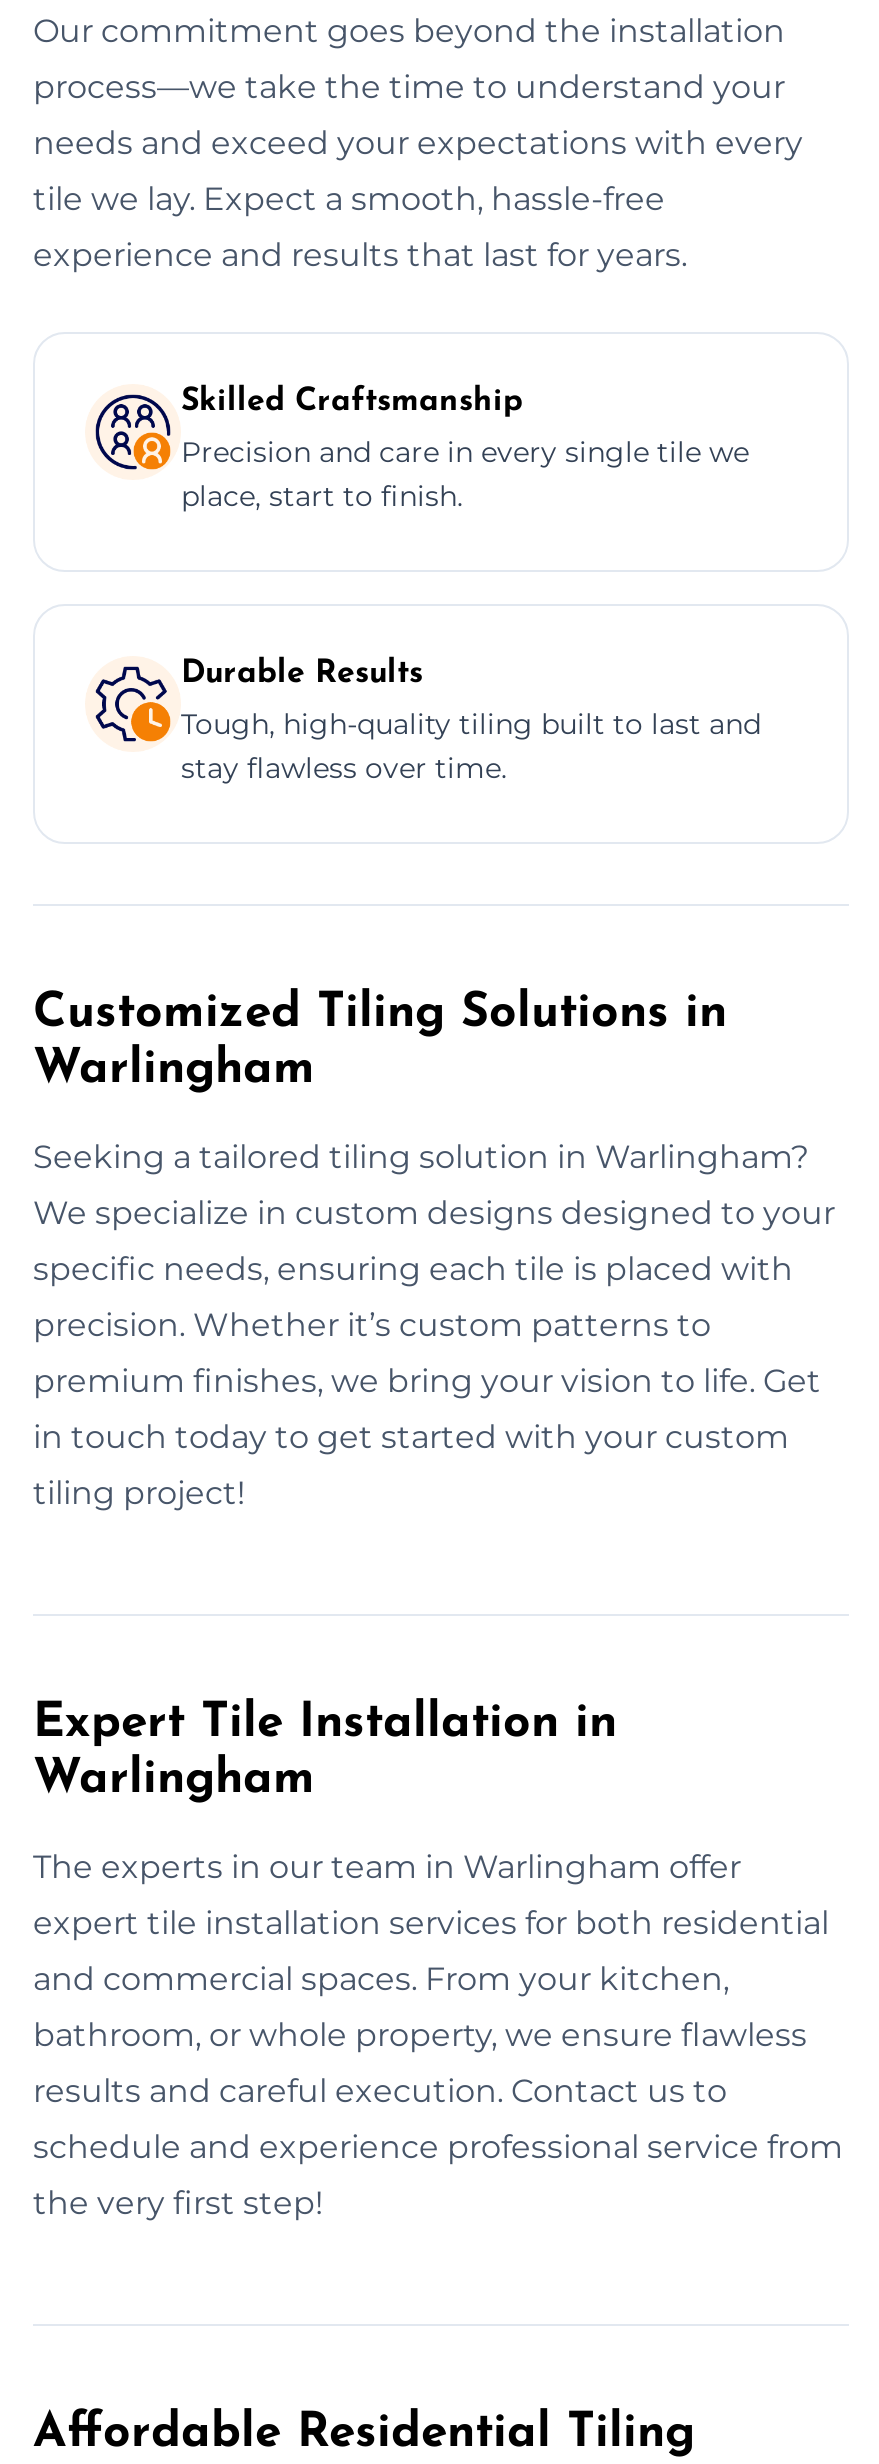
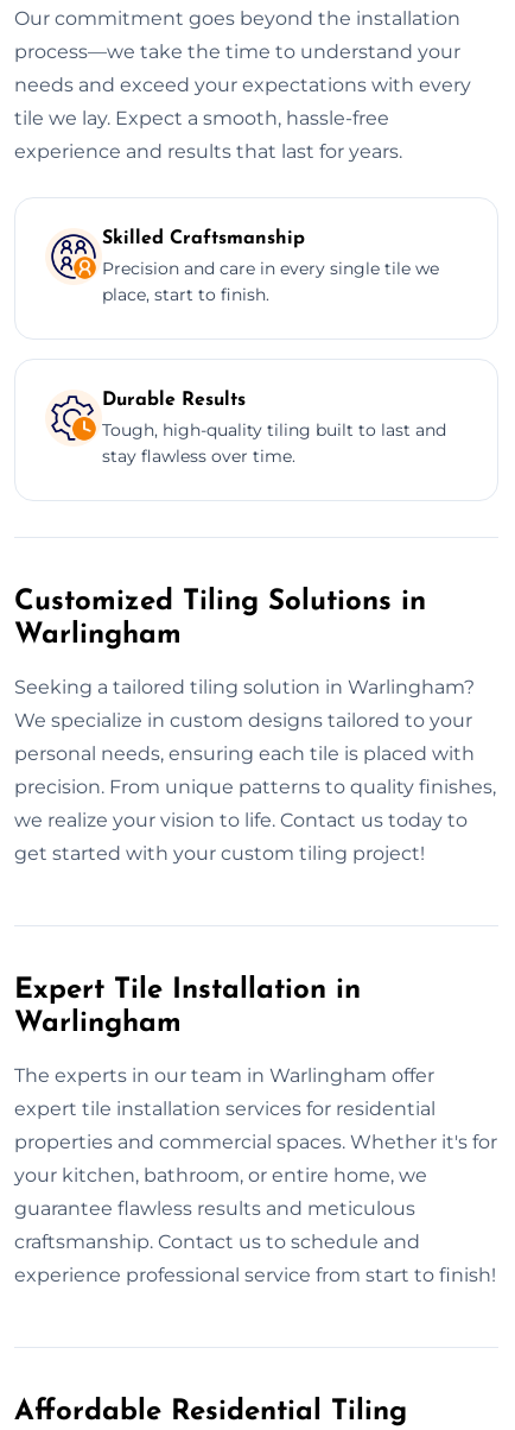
[33,1193,835,1511] We specialize in custom designs designed to your | specific needs, ensuring each tile is placed with | precision. Whether it’s custom patterns to | premium finishes, we bring your vision to life. Get | in touch today to get started with your custom | tiling project! -> [14,709,496,864] We specialize in custom designs tailored to your | personal needs, ensuring each tile is placed with | precision. From unique patterns to quality finishes, | we realize your vision to life. Contact us today to | get started with your custom tiling project!
[33,1903,829,1941] expert tile installation services for both residential -> [14,1097,435,1120] expert tile installation services for residential
[33,1959,729,1997] and commercial spaces. From your kitchen, -> [14,1130,497,1153] properties and commercial spaces. Whether it's for
[33,2015,807,2053] bathroom, or whole property, we ensure flawless -> [14,1164,427,1186] your kitchen, bathroom, or entire home, we
[33,2071,727,2109] results and careful execution. Contact us to -> [14,1197,415,1219] guarantee flawless results and meticulous
[33,2127,843,2165] schedule and experience professional service from -> [14,1230,420,1253] craftsmanship. Contact us to schedule and
[33,2183,323,2221] the very first step! -> [14,1263,496,1286] experience professional service from start to finish!

